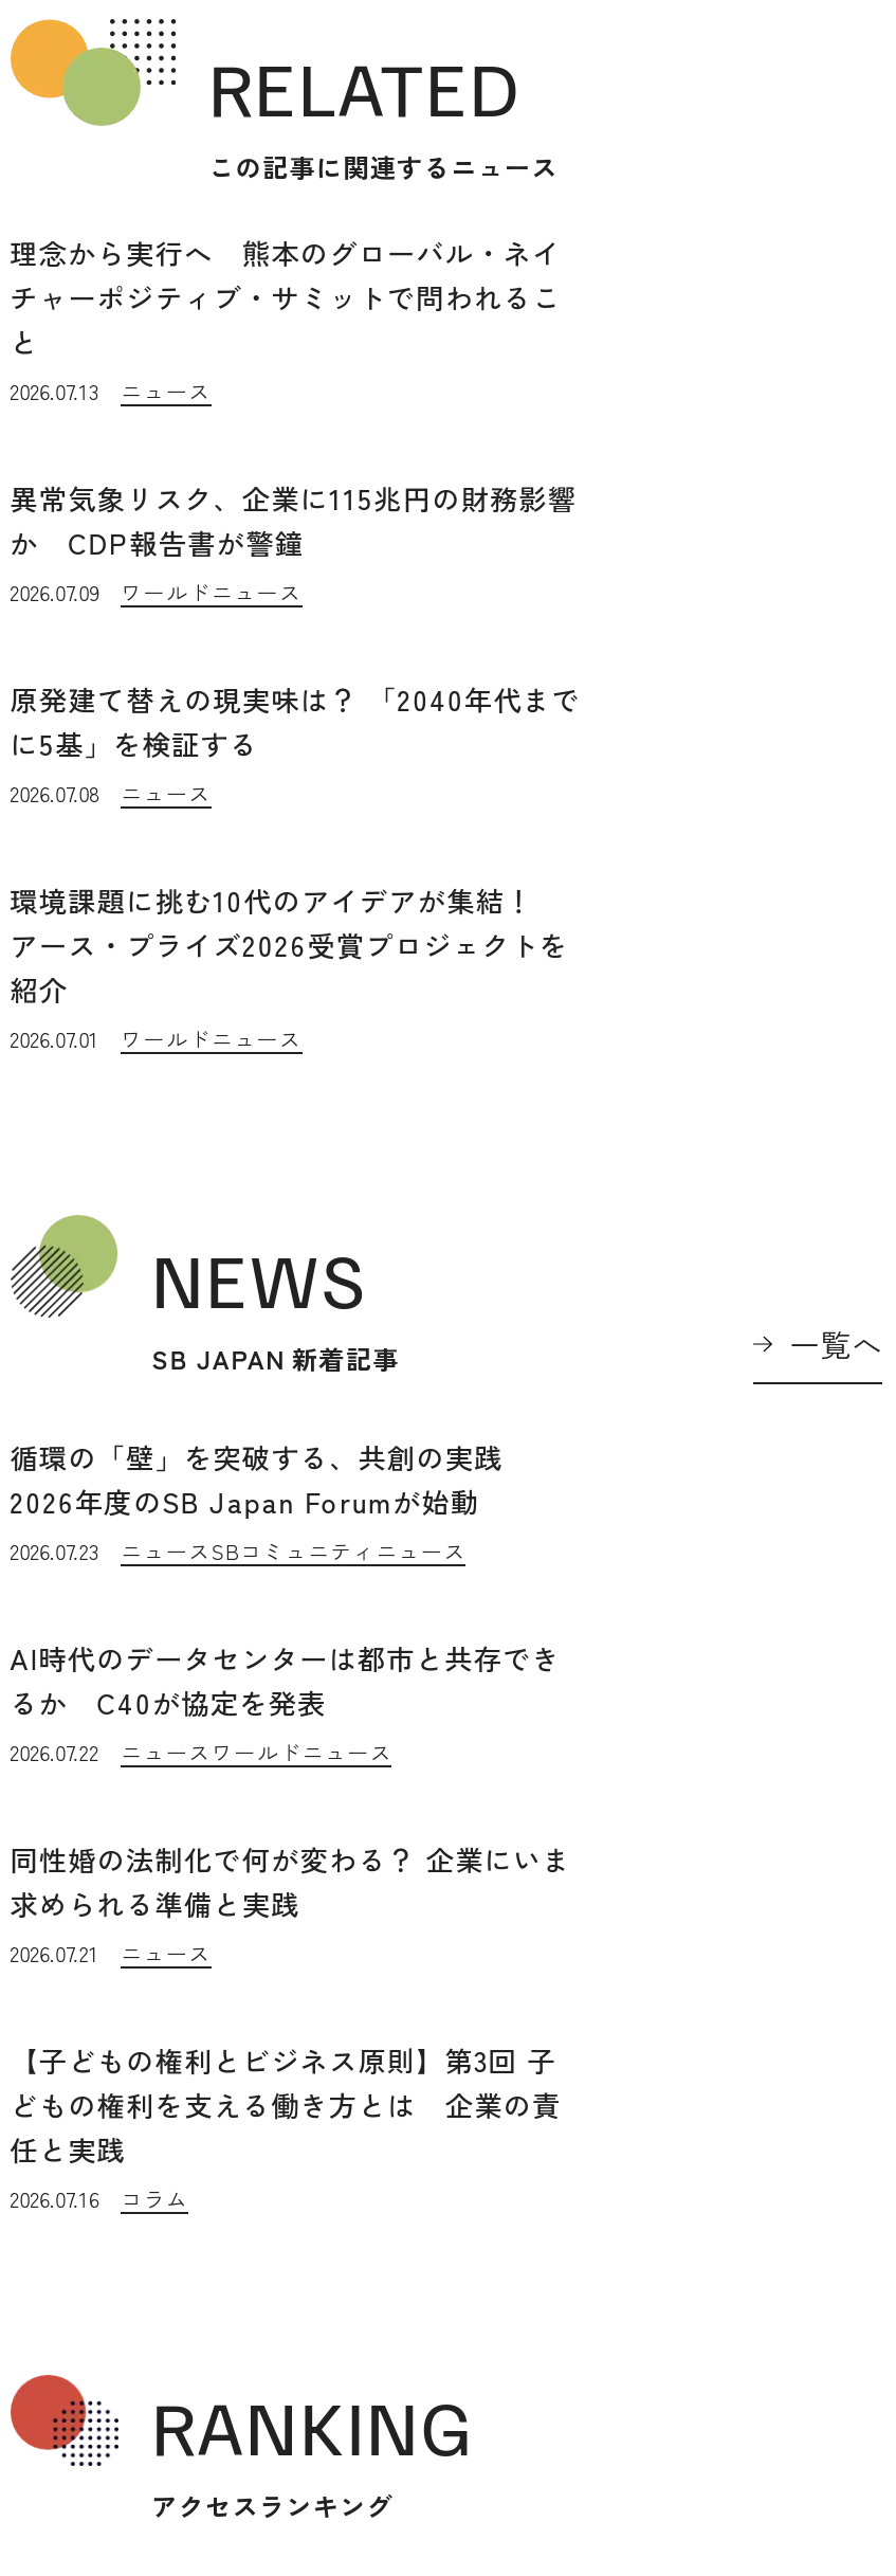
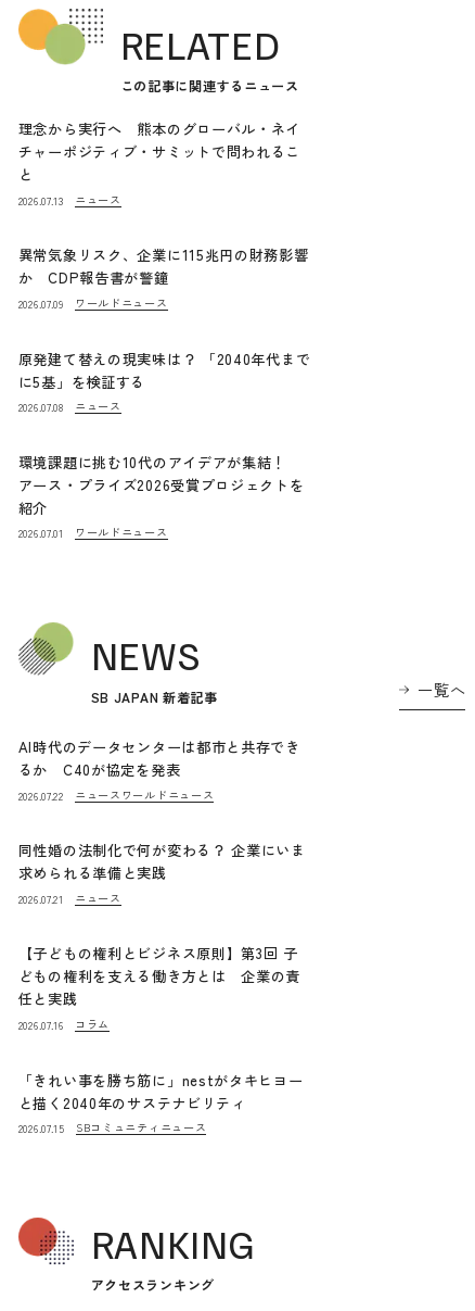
[10,1437,532,1567] 循環の「壁」を突破する、共創の実践 | 2026年度のSB Japan Forumが始動 | 2026.07.23 | ニュースSBコミュニティニュース -> none
moved [10,1638,571,2215] -> [18,737,306,1033]: AI時代のデータセンターは都市と共存でき | るか C40が協定を発表 | 2026.07.22 | ... | 2026.07.16 | コラム
none -> [18,1069,303,1136] 「きれい事を勝ち筋に」nestがタキヒヨー | と描く2040年のサステナビリティ | 2026.07.15 | SBコミュニティニュース

